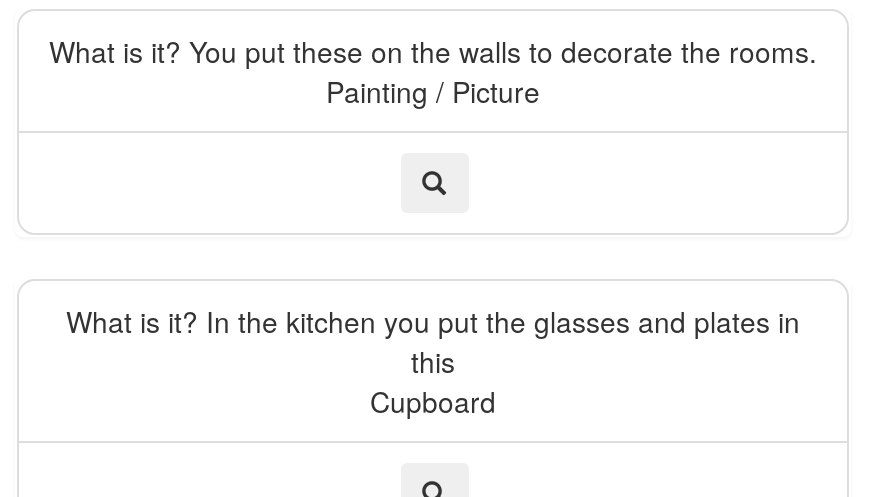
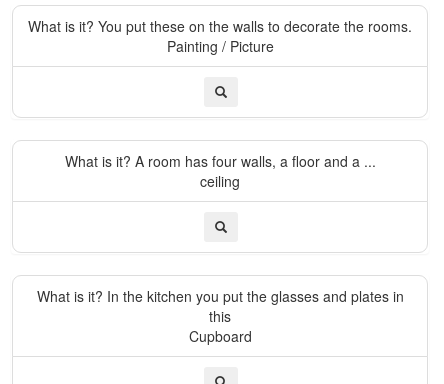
none -> [64,151,375,191] What is it? A room has four walls, a floor and a ... | ceiling

